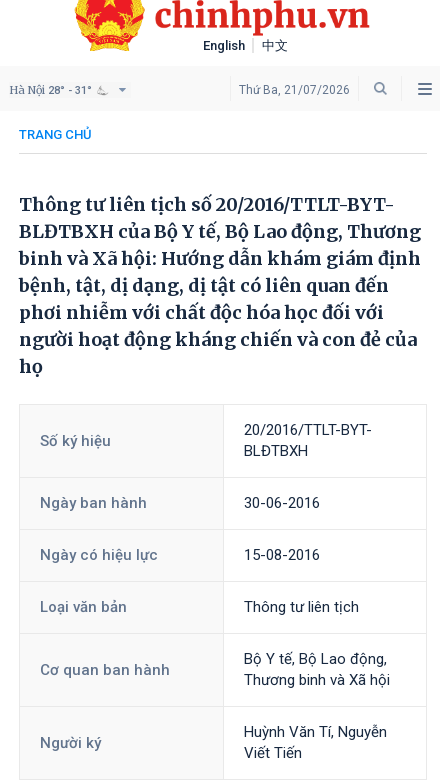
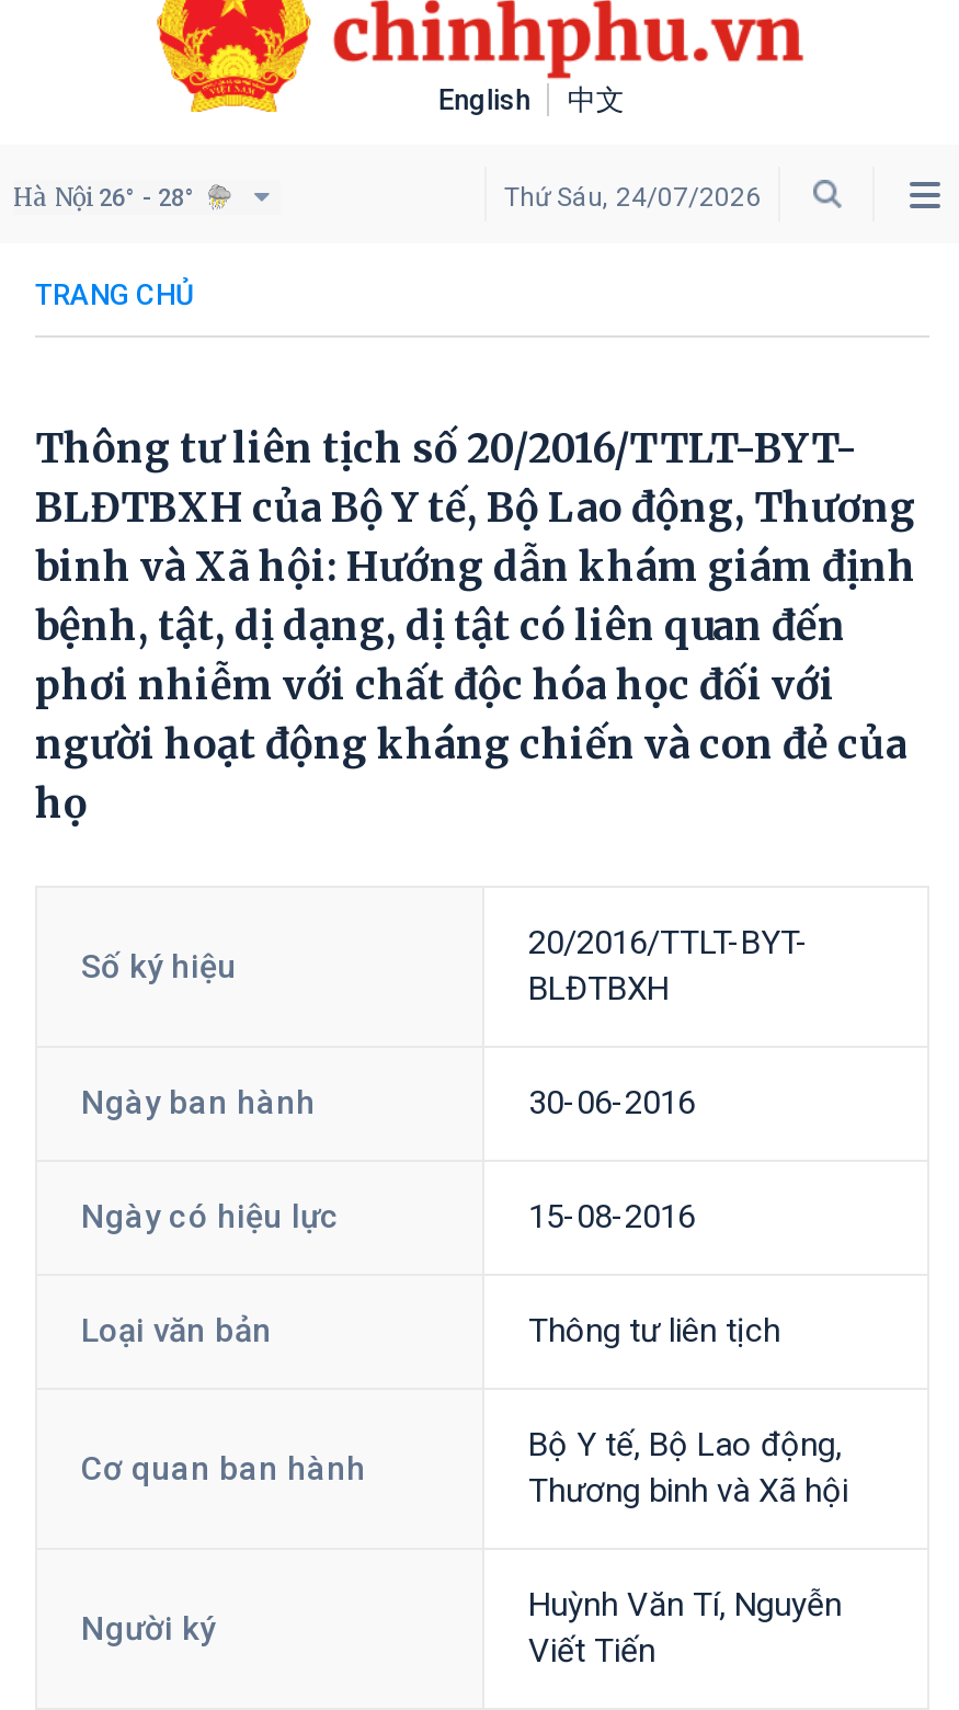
[9,83,92,97] Hà Nội 28° - 31° -> [13,182,195,213] Hà Nội 26° - 28°
[239,83,350,97] Thứ Ba, 21/07/2026 -> [504,182,761,213] Thứ Sáu, 24/07/2026

